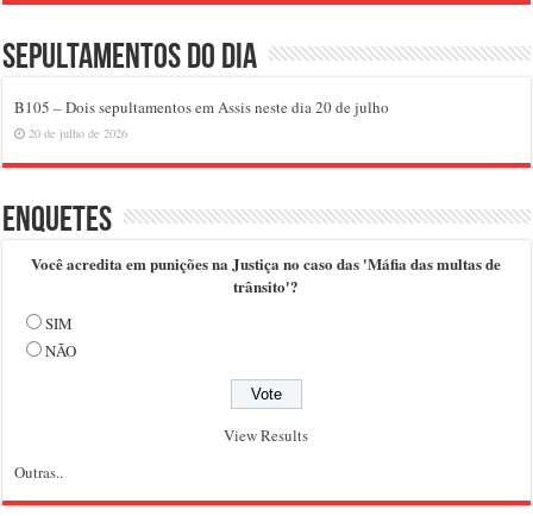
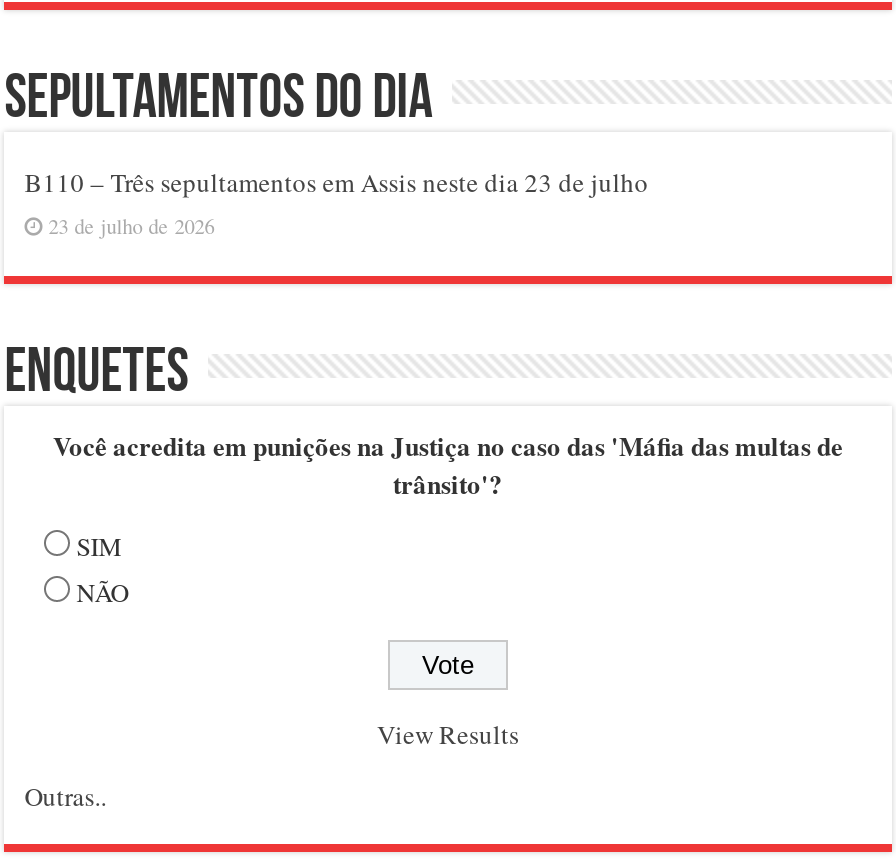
[15,97,389,118] B105 – Dois sepultamentos em Assis neste dia 20 de julho -> [24,163,648,199] B110 – Três sepultamentos em Assis neste dia 23 de julho
[29,125,128,142] 20 de julho de 2026 -> [48,211,214,239] 23 de julho de 2026

